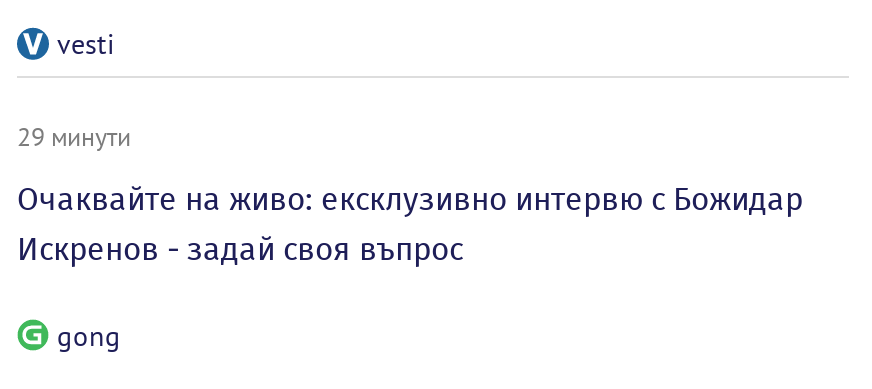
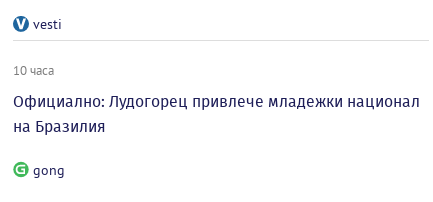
[17,120,131,152] 29 минути -> [13,62,54,78] 10 часа
[17,180,803,268] Очаквайте на живо: ексклузивно интервю с Божидар | Искренов - задай своя въпрос -> [13,92,420,136] Официално: Лудогорец привлече младежки национал | на Бразилия

